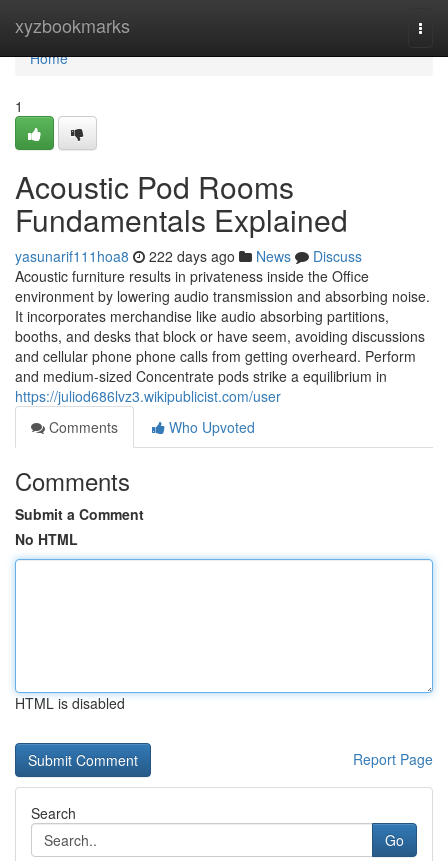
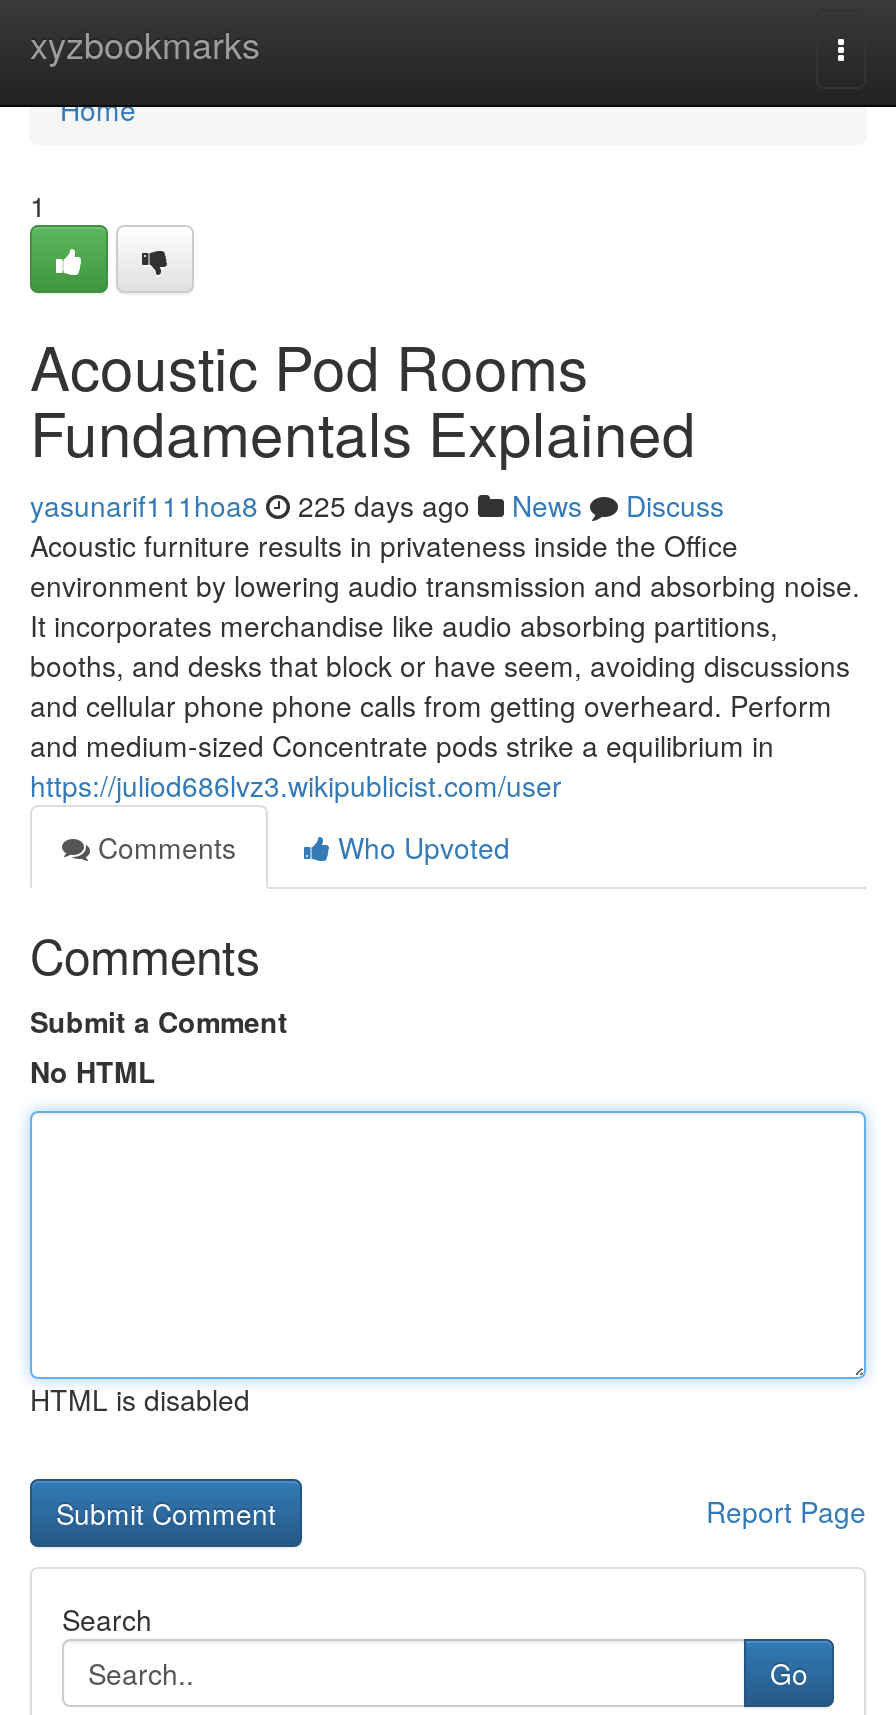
[15,246,362,266] yasunarif111hoa8 222 days ago News Discuss -> [30,485,724,525] yasunarif111hoa8 225 days ago News Discuss

